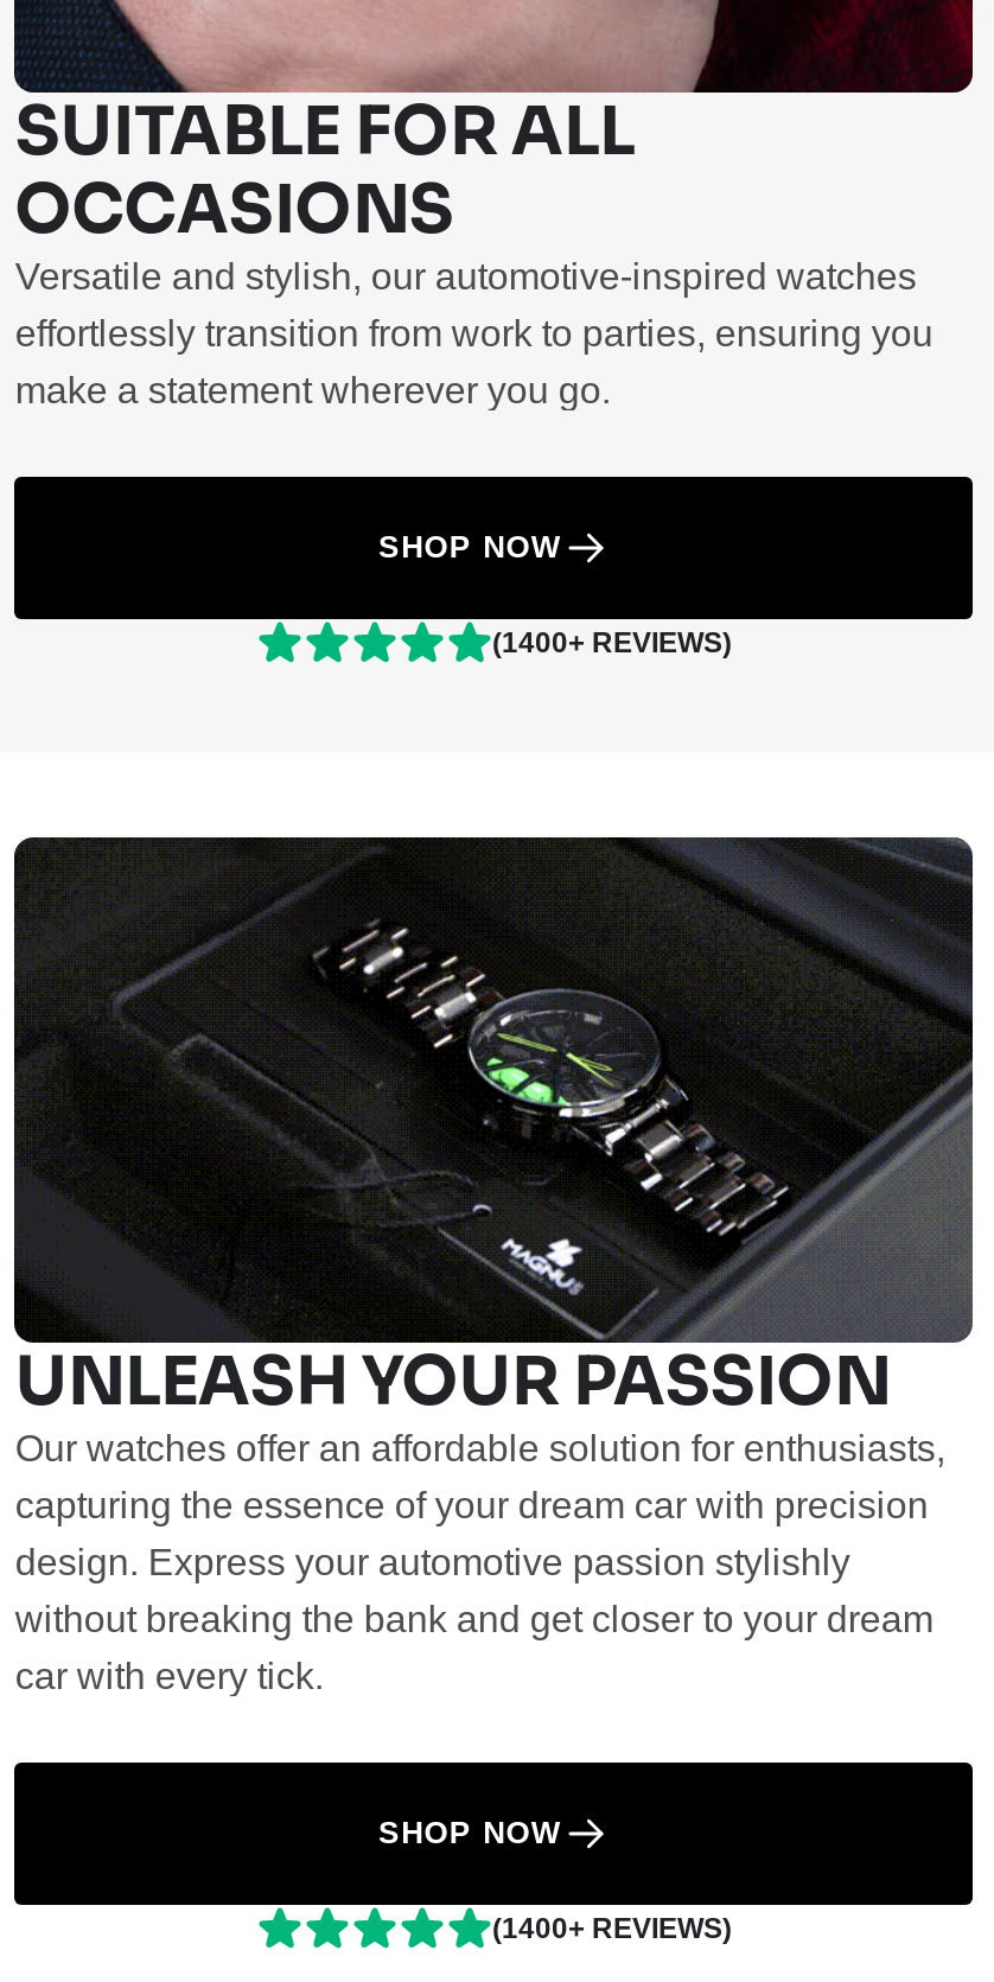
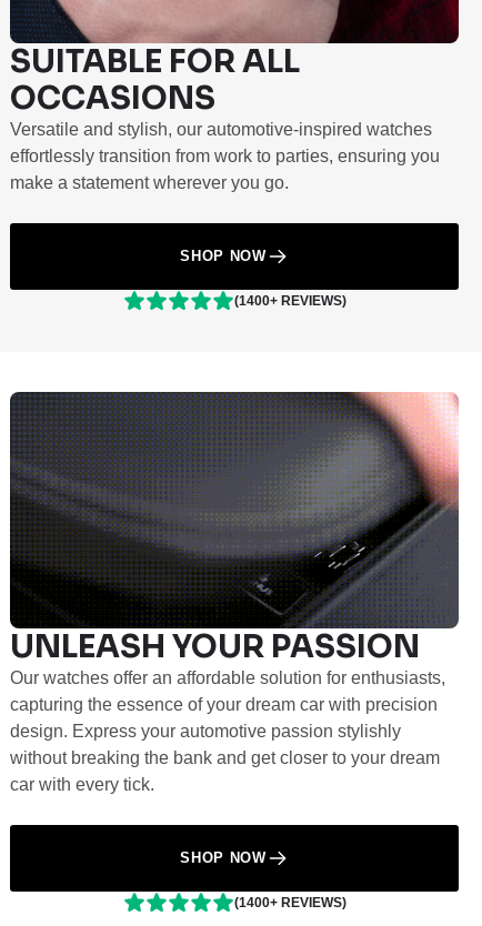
[17,835,975,1333] [image] -> [10,391,460,624] [image]

